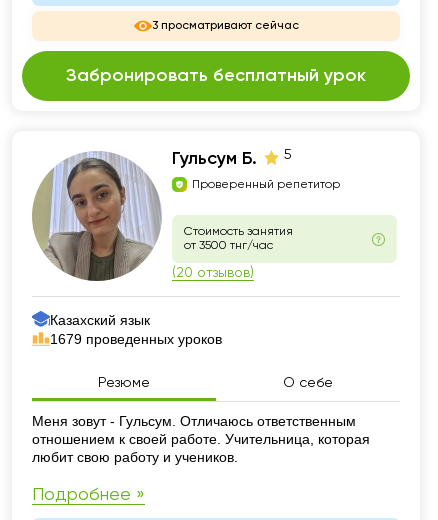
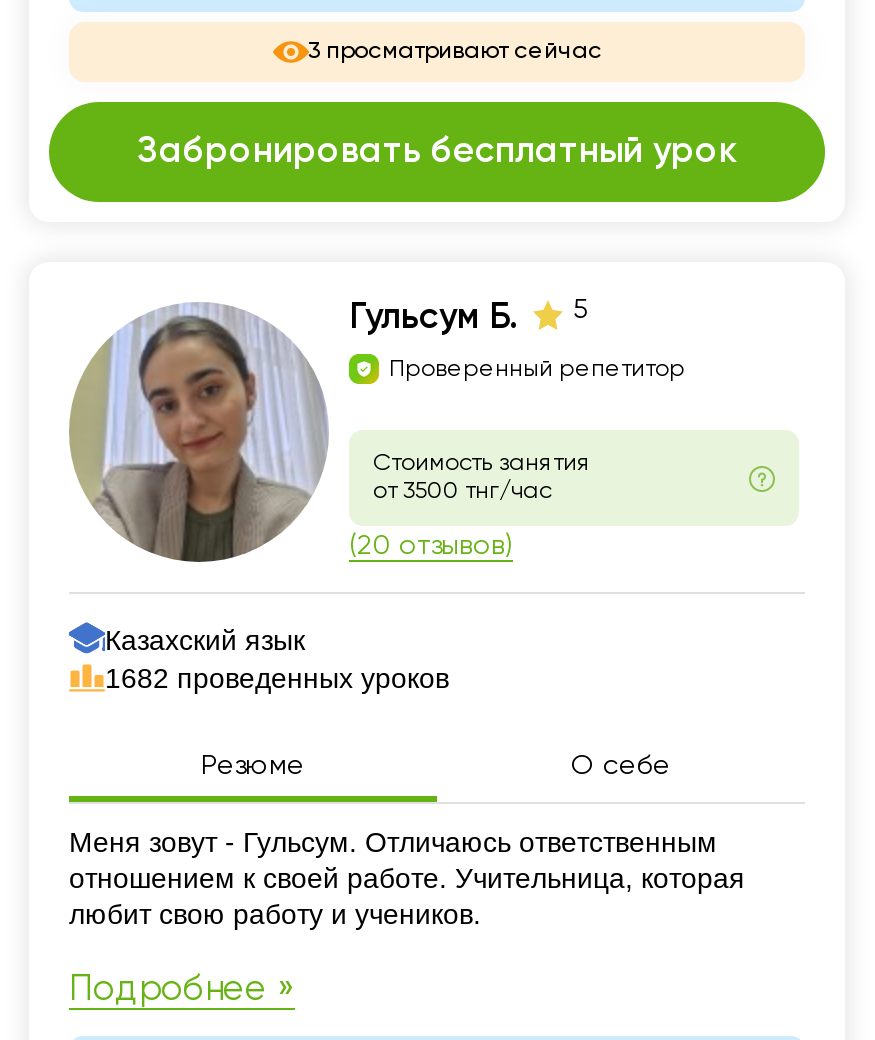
[50,331,222,347] 1679 проведенных уроков -> [105,662,449,694] 1682 проведенных уроков

